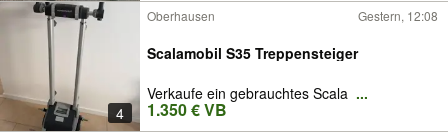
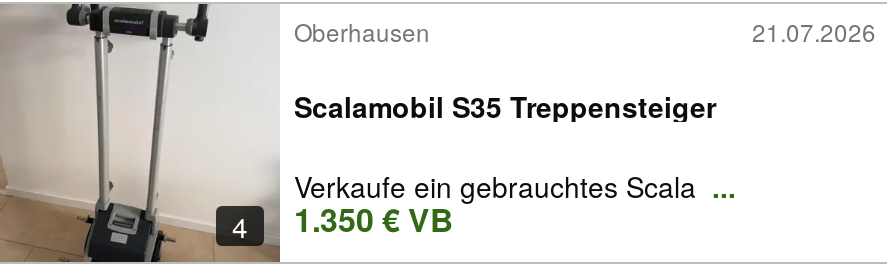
[358,7,438,24] Gestern, 12:08 -> [752,14,876,48] 21.07.2026

